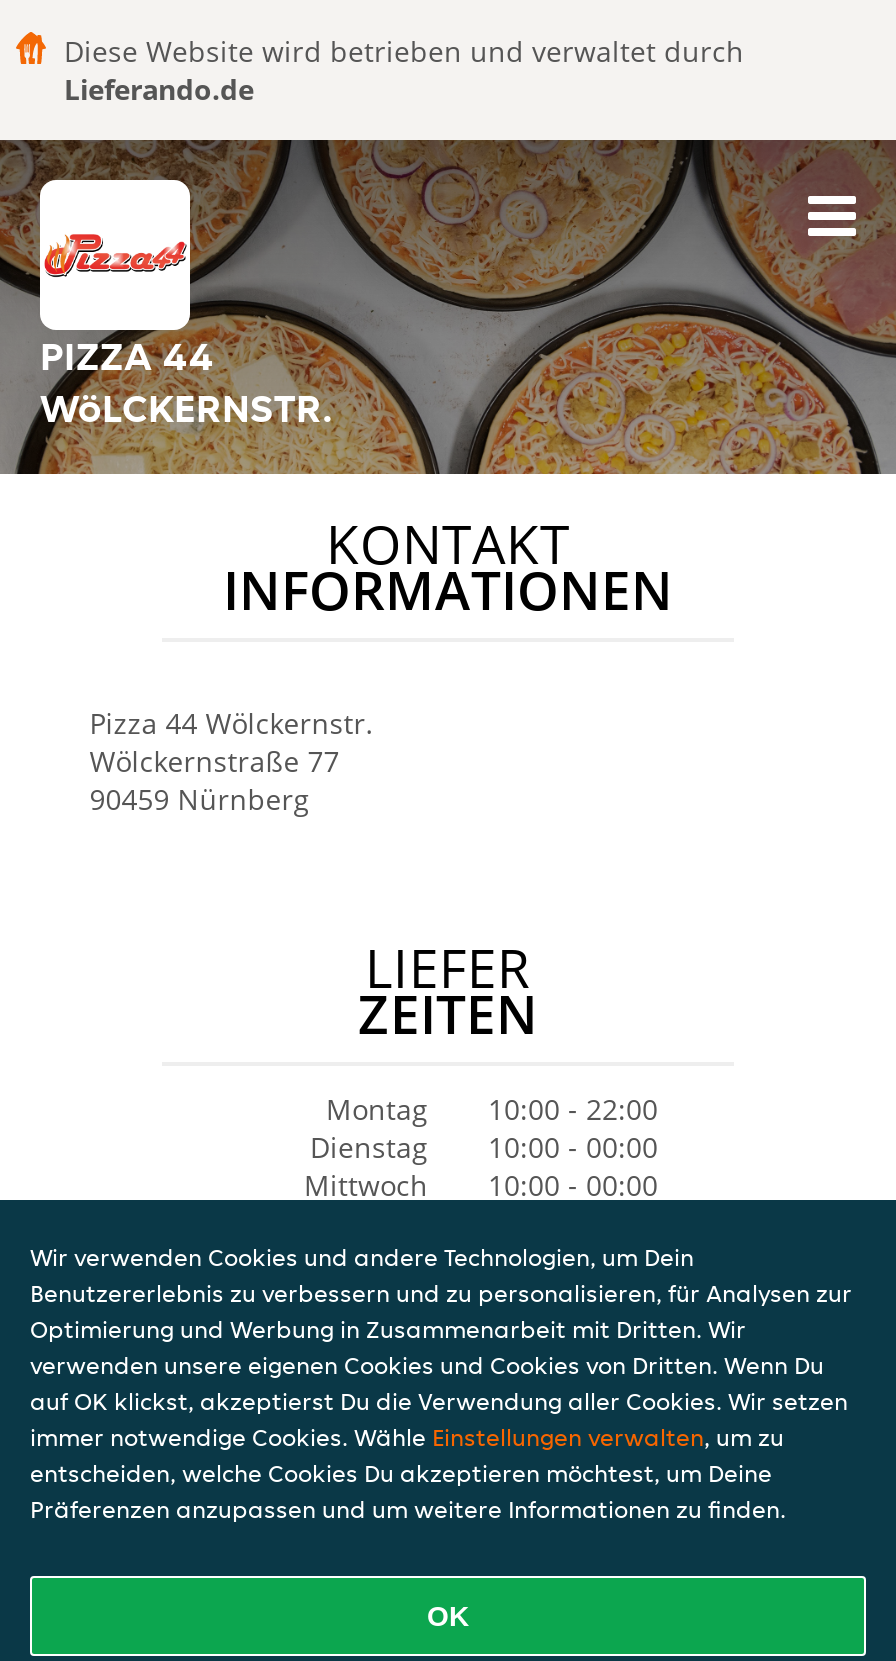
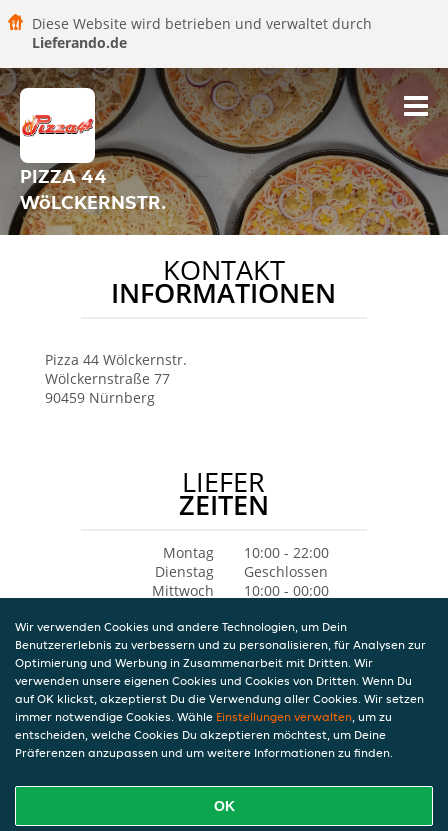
[488,1128,658,1166] 10:00 - 00:00 -> [244,562,328,581] Geschlossen

